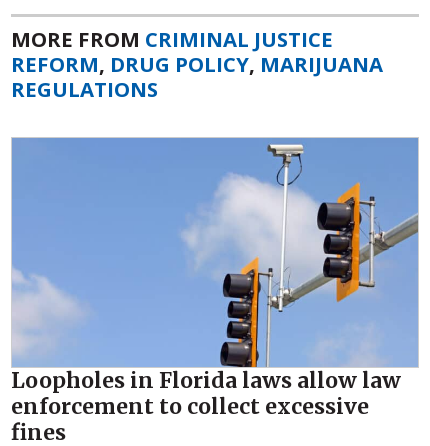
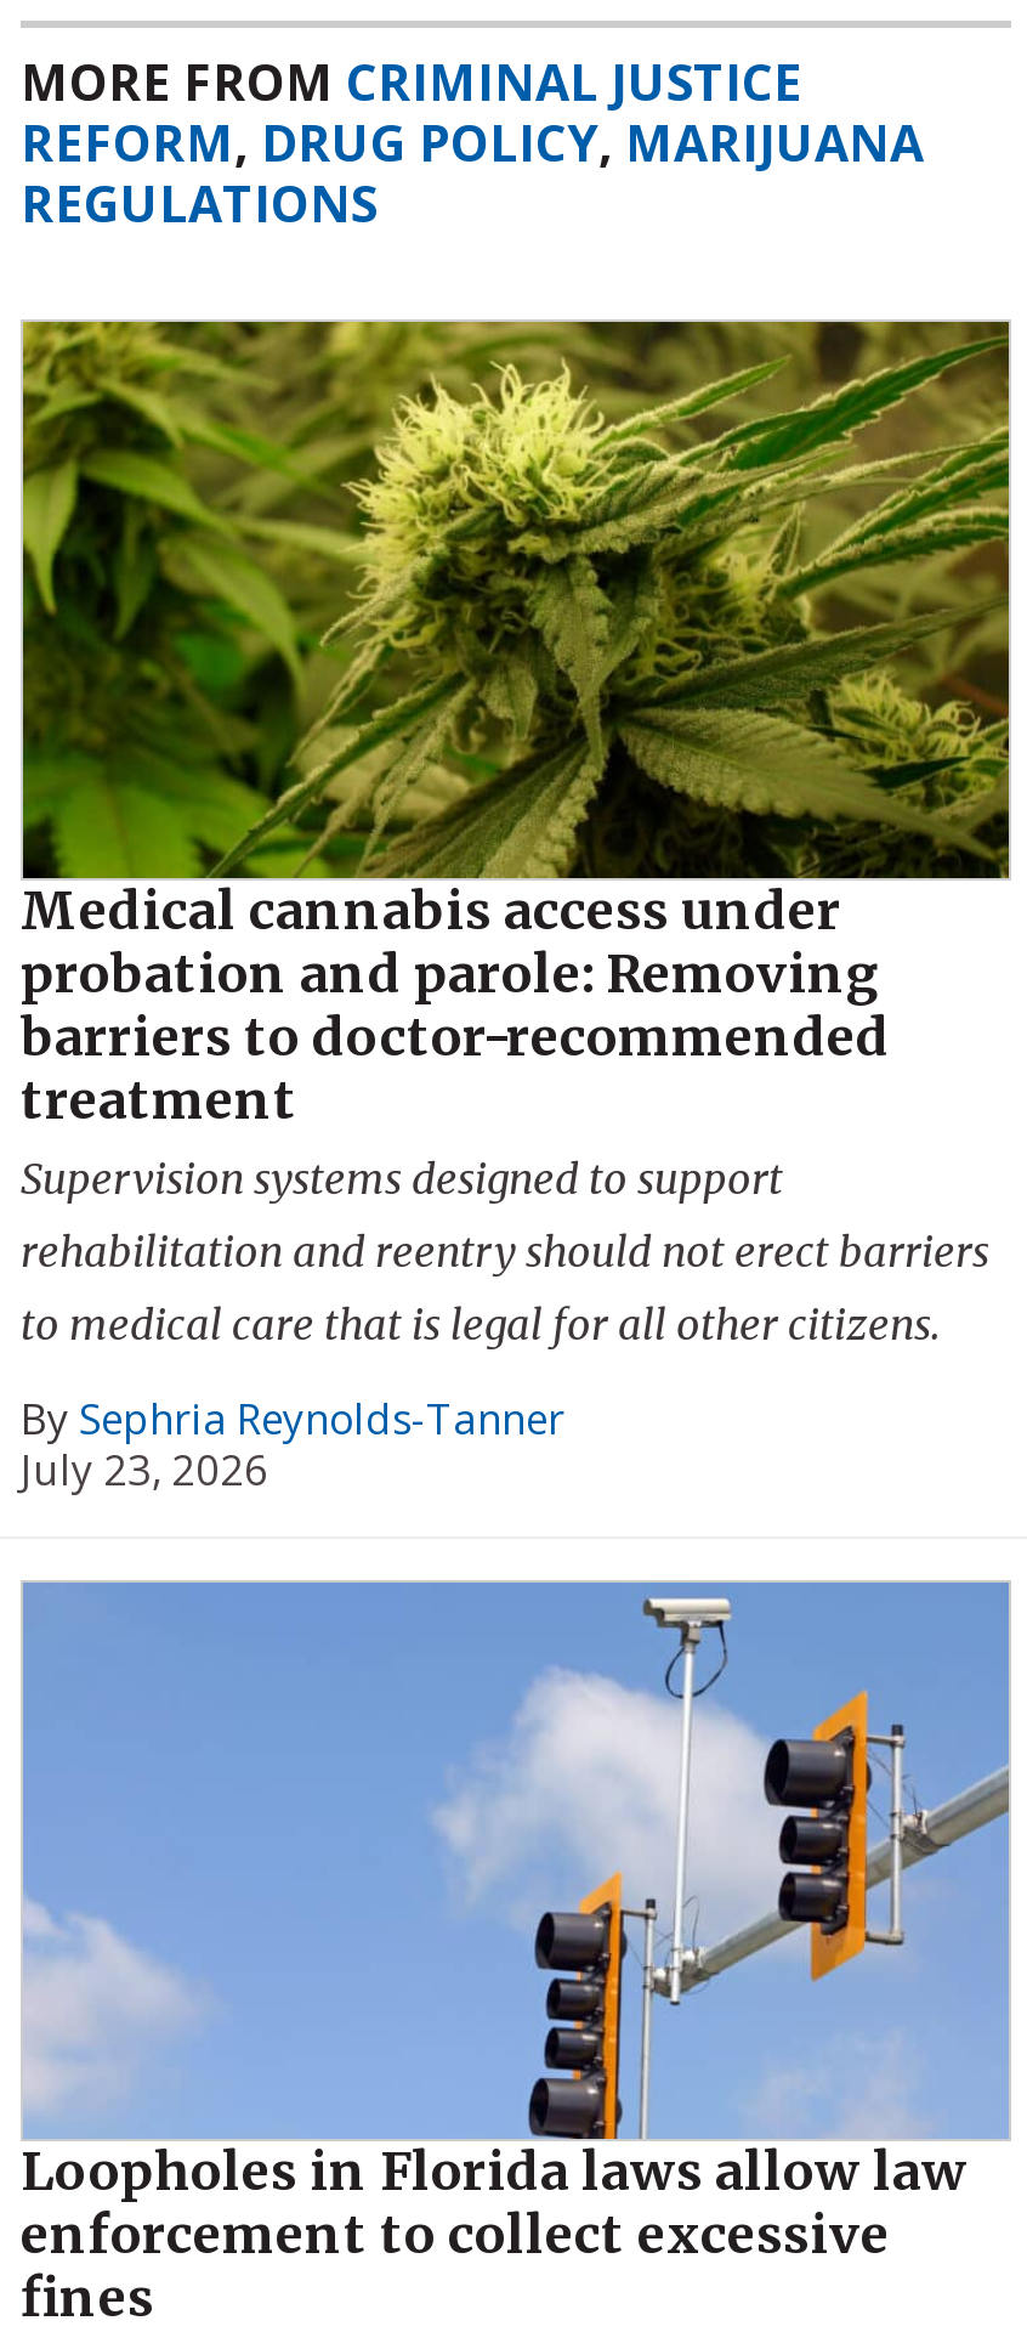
none -> [21,319,1011,1499] [image] | Medical cannabis access under | probation and parole: Removing | barriers to doctor-recommended | treatment | Supervision systems designed to support | rehabilitation and reentry should not erect barriers | to medical care that is legal for all other citizens. | By Sephria Reynolds-Tanner | July 23, 2026

